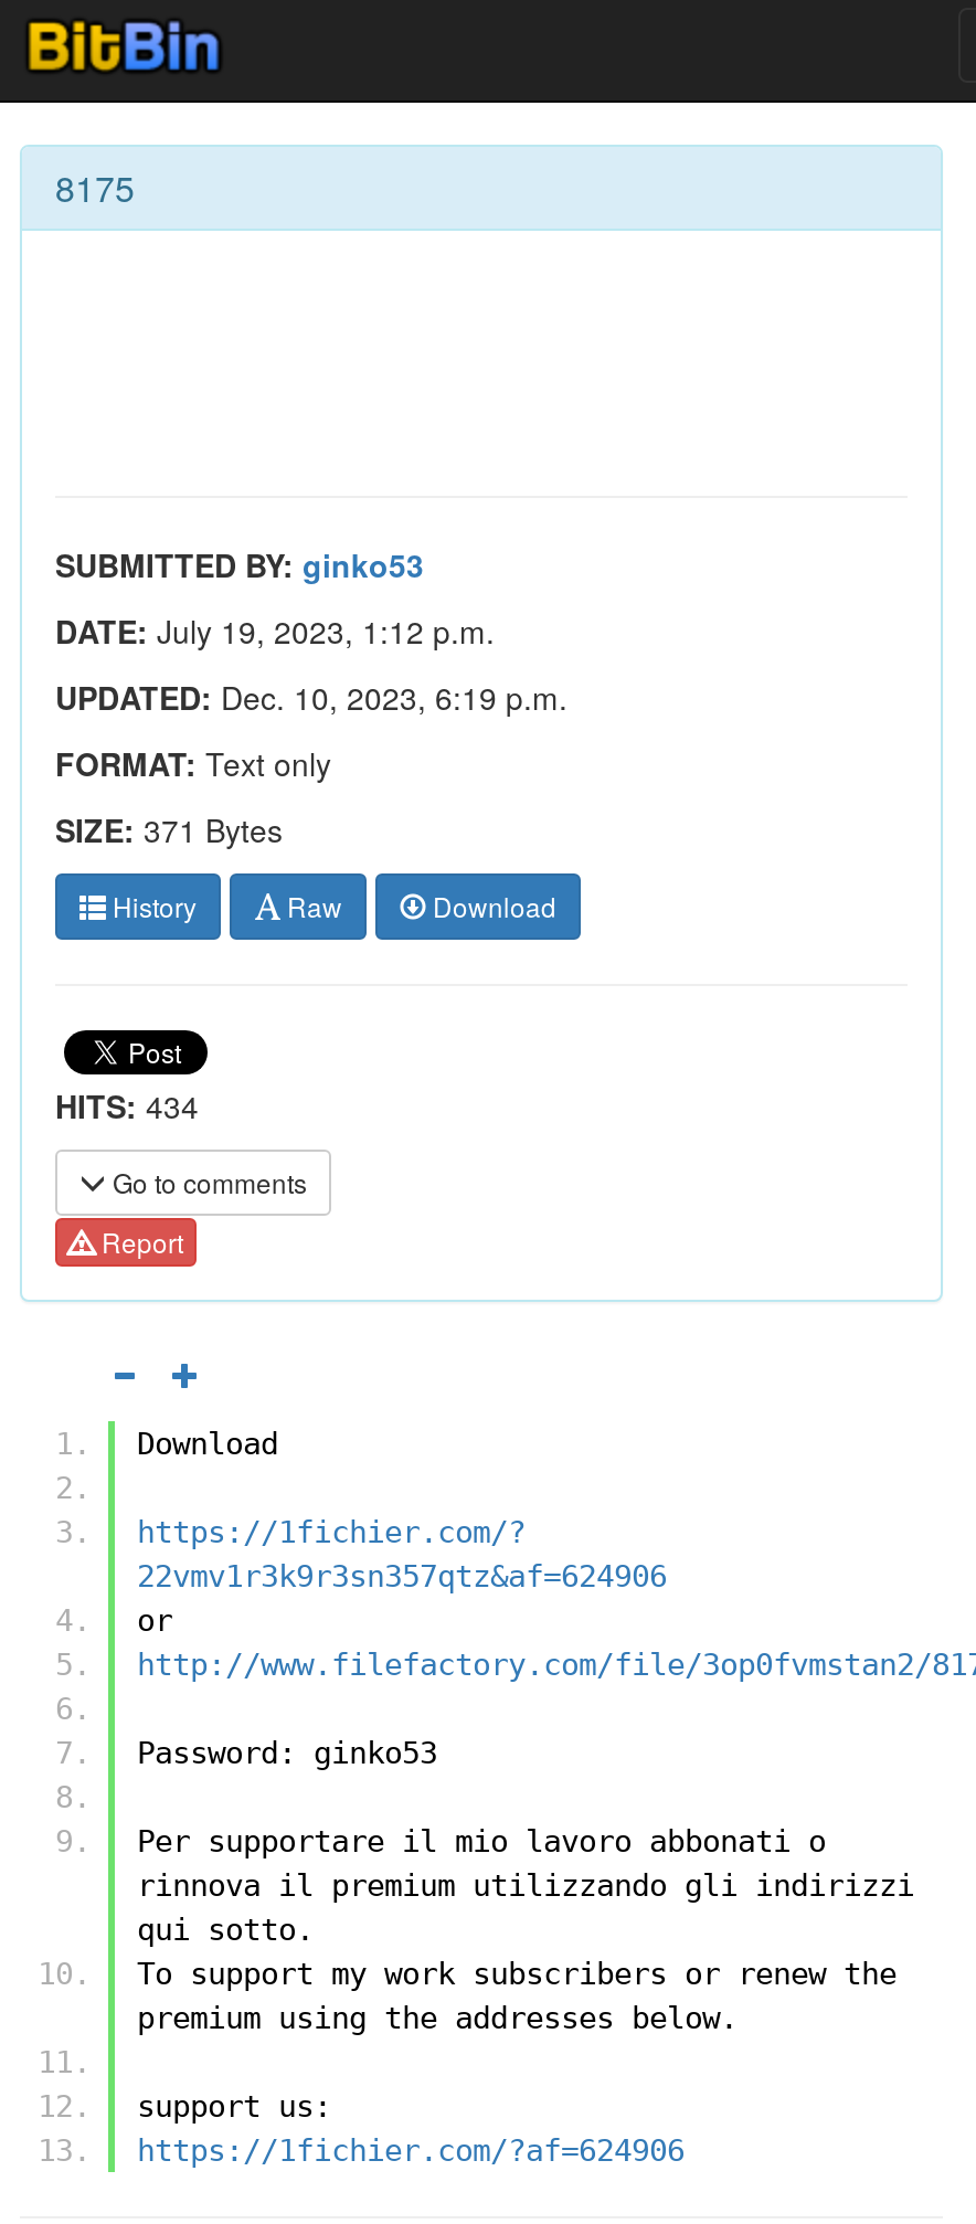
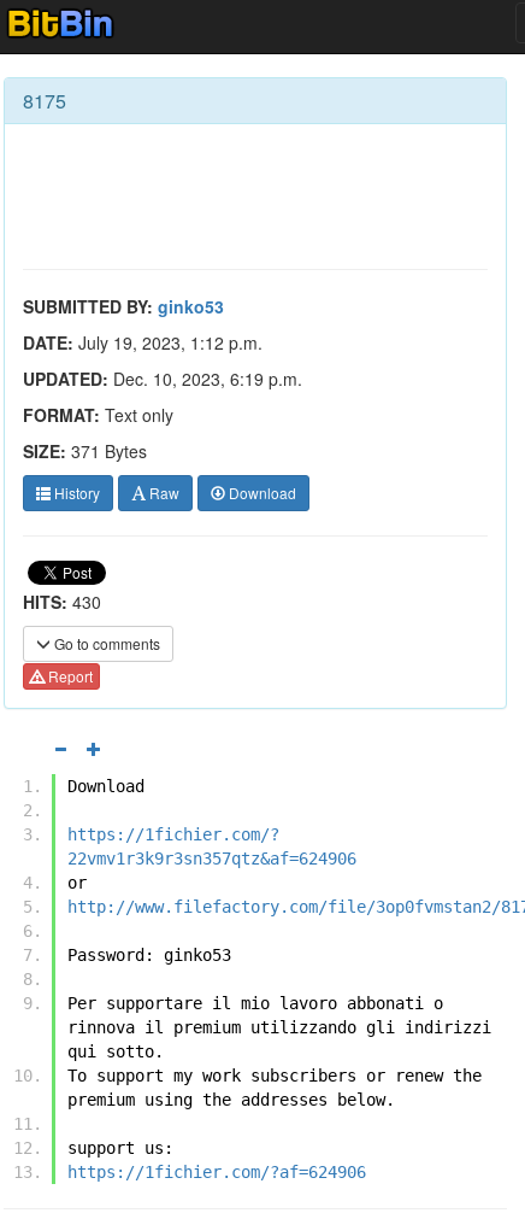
[55,1083,199,1127] HITS: 434 -> [23,590,101,614] HITS: 430

